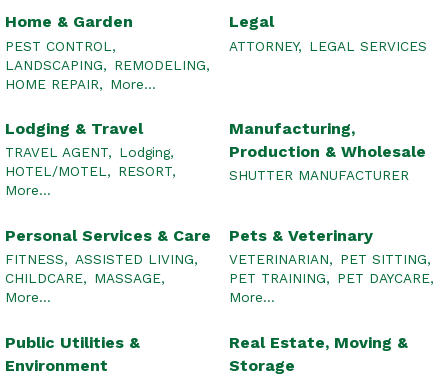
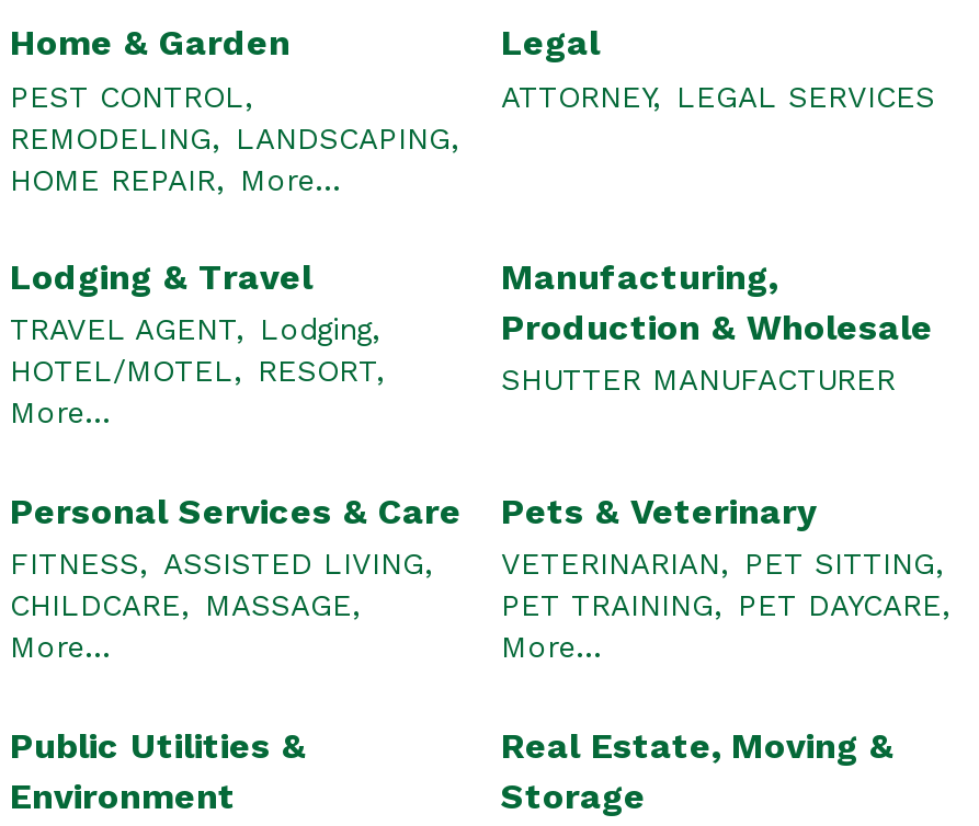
[5,57,210,73] LANDSCAPING, REMODELING, -> [10,120,459,155] REMODELING, LANDSCAPING,

